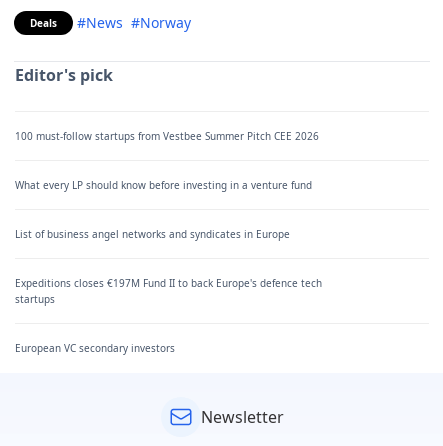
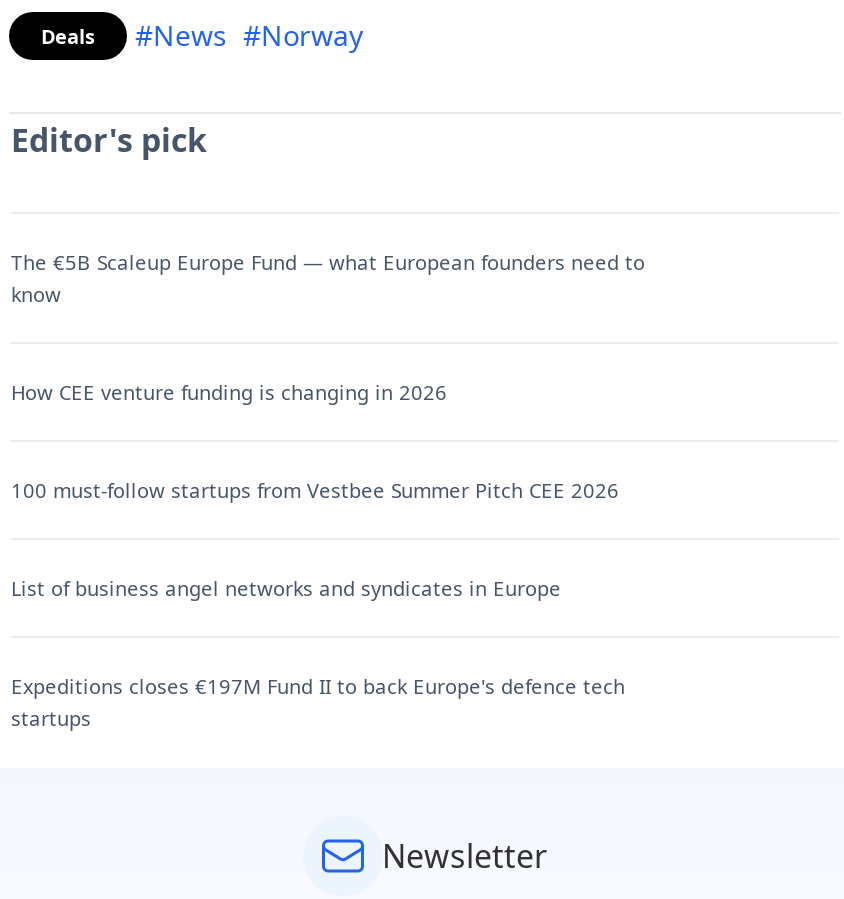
none -> [11,248,645,406] The €5B Scaleup Europe Fund — what European founders need to | know | How CEE venture funding is changing in 2026
moved [15,129,319,143] -> [11,476,619,504]: 100 must-follow startups from Vestbee Summer Pitch CEE 2026
[15,178,312,192] What every LP should know before investing in a venture fund -> none
moved [15,227,322,306] -> [11,574,625,732]: List of business angel networks and syndicates in Europe | Expeditions closes €197M Fund II to back Europe's defence tech | startups
[15,341,175,355] European VC secondary investors -> none

